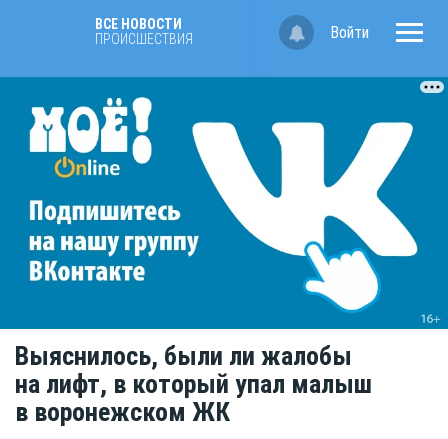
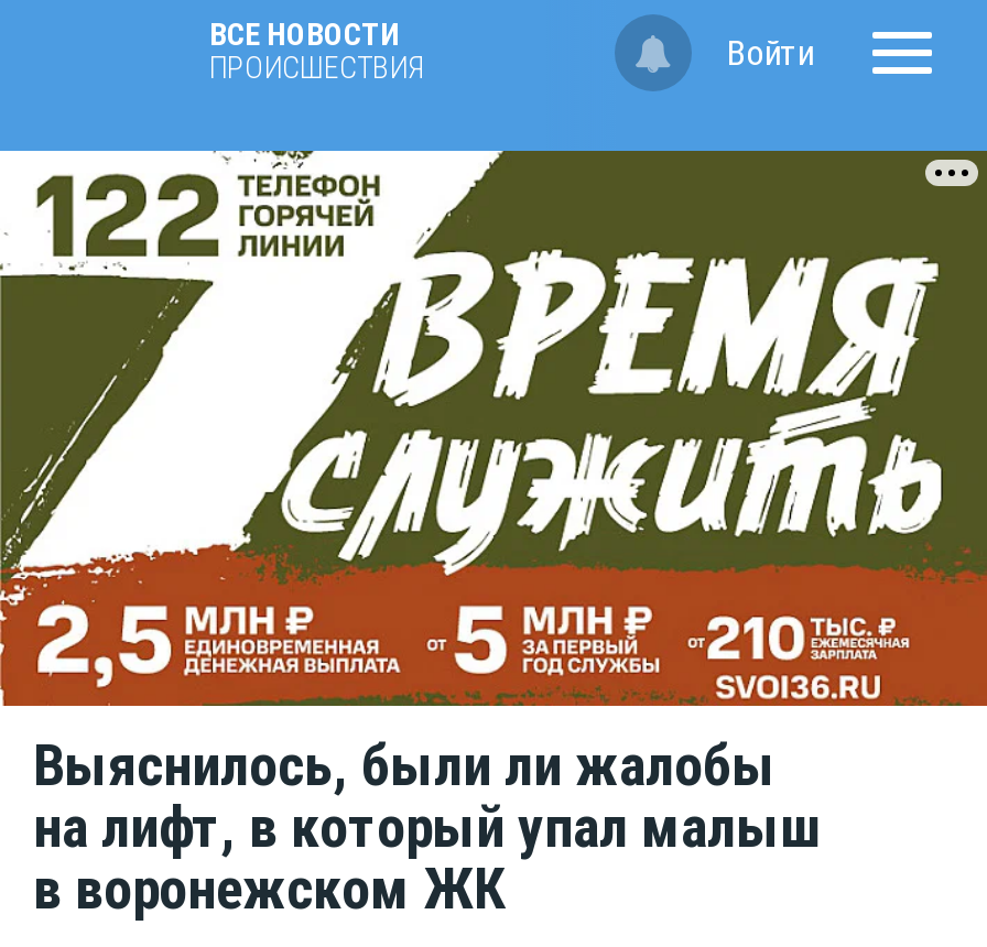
[3,76,445,330] [image] -> [7,149,980,708] [image]

